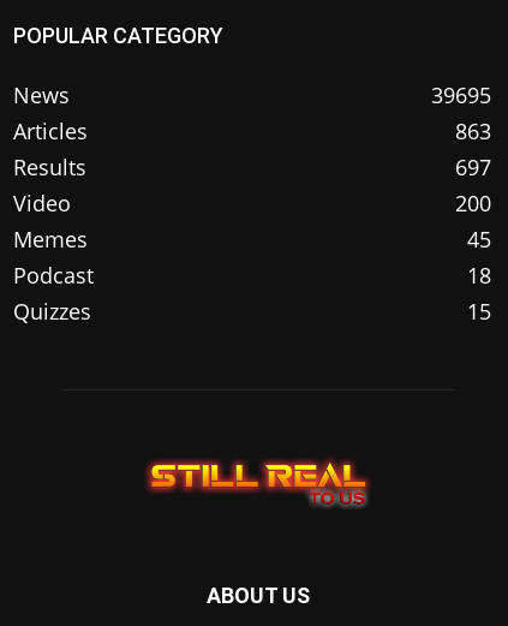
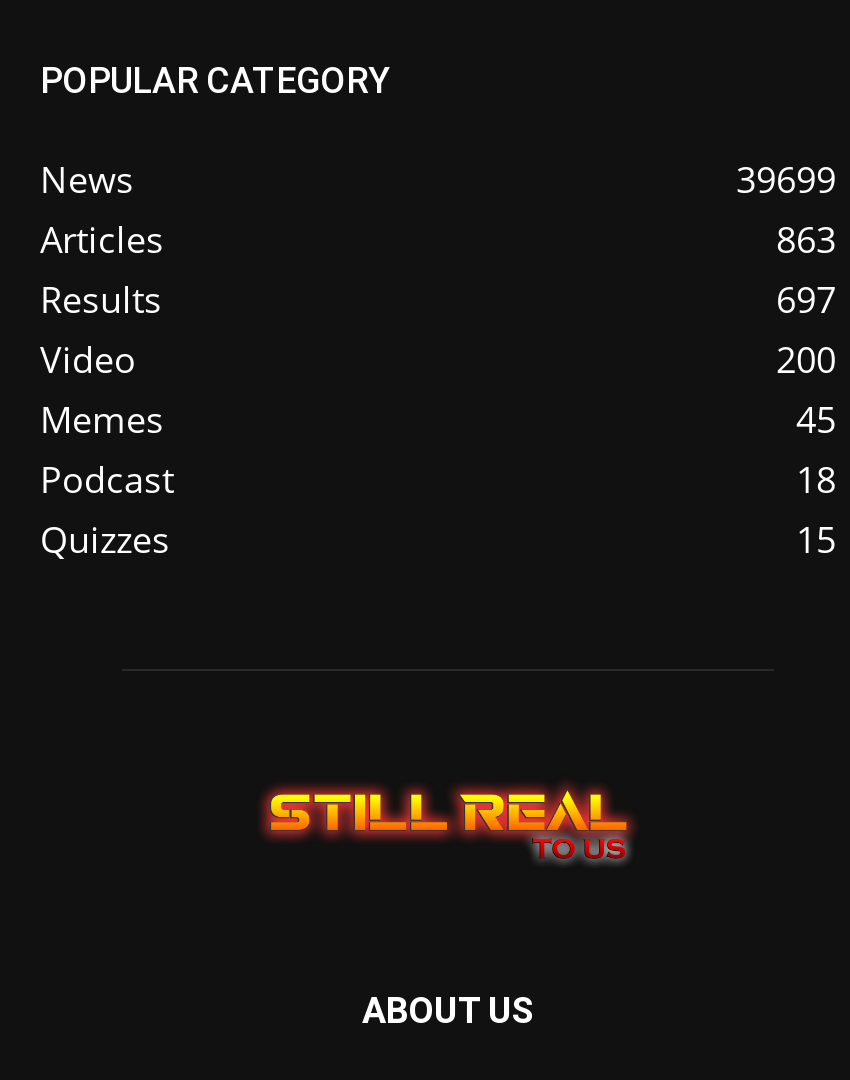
[431,81,491,110] 39695 -> [736,154,836,202] 39699

